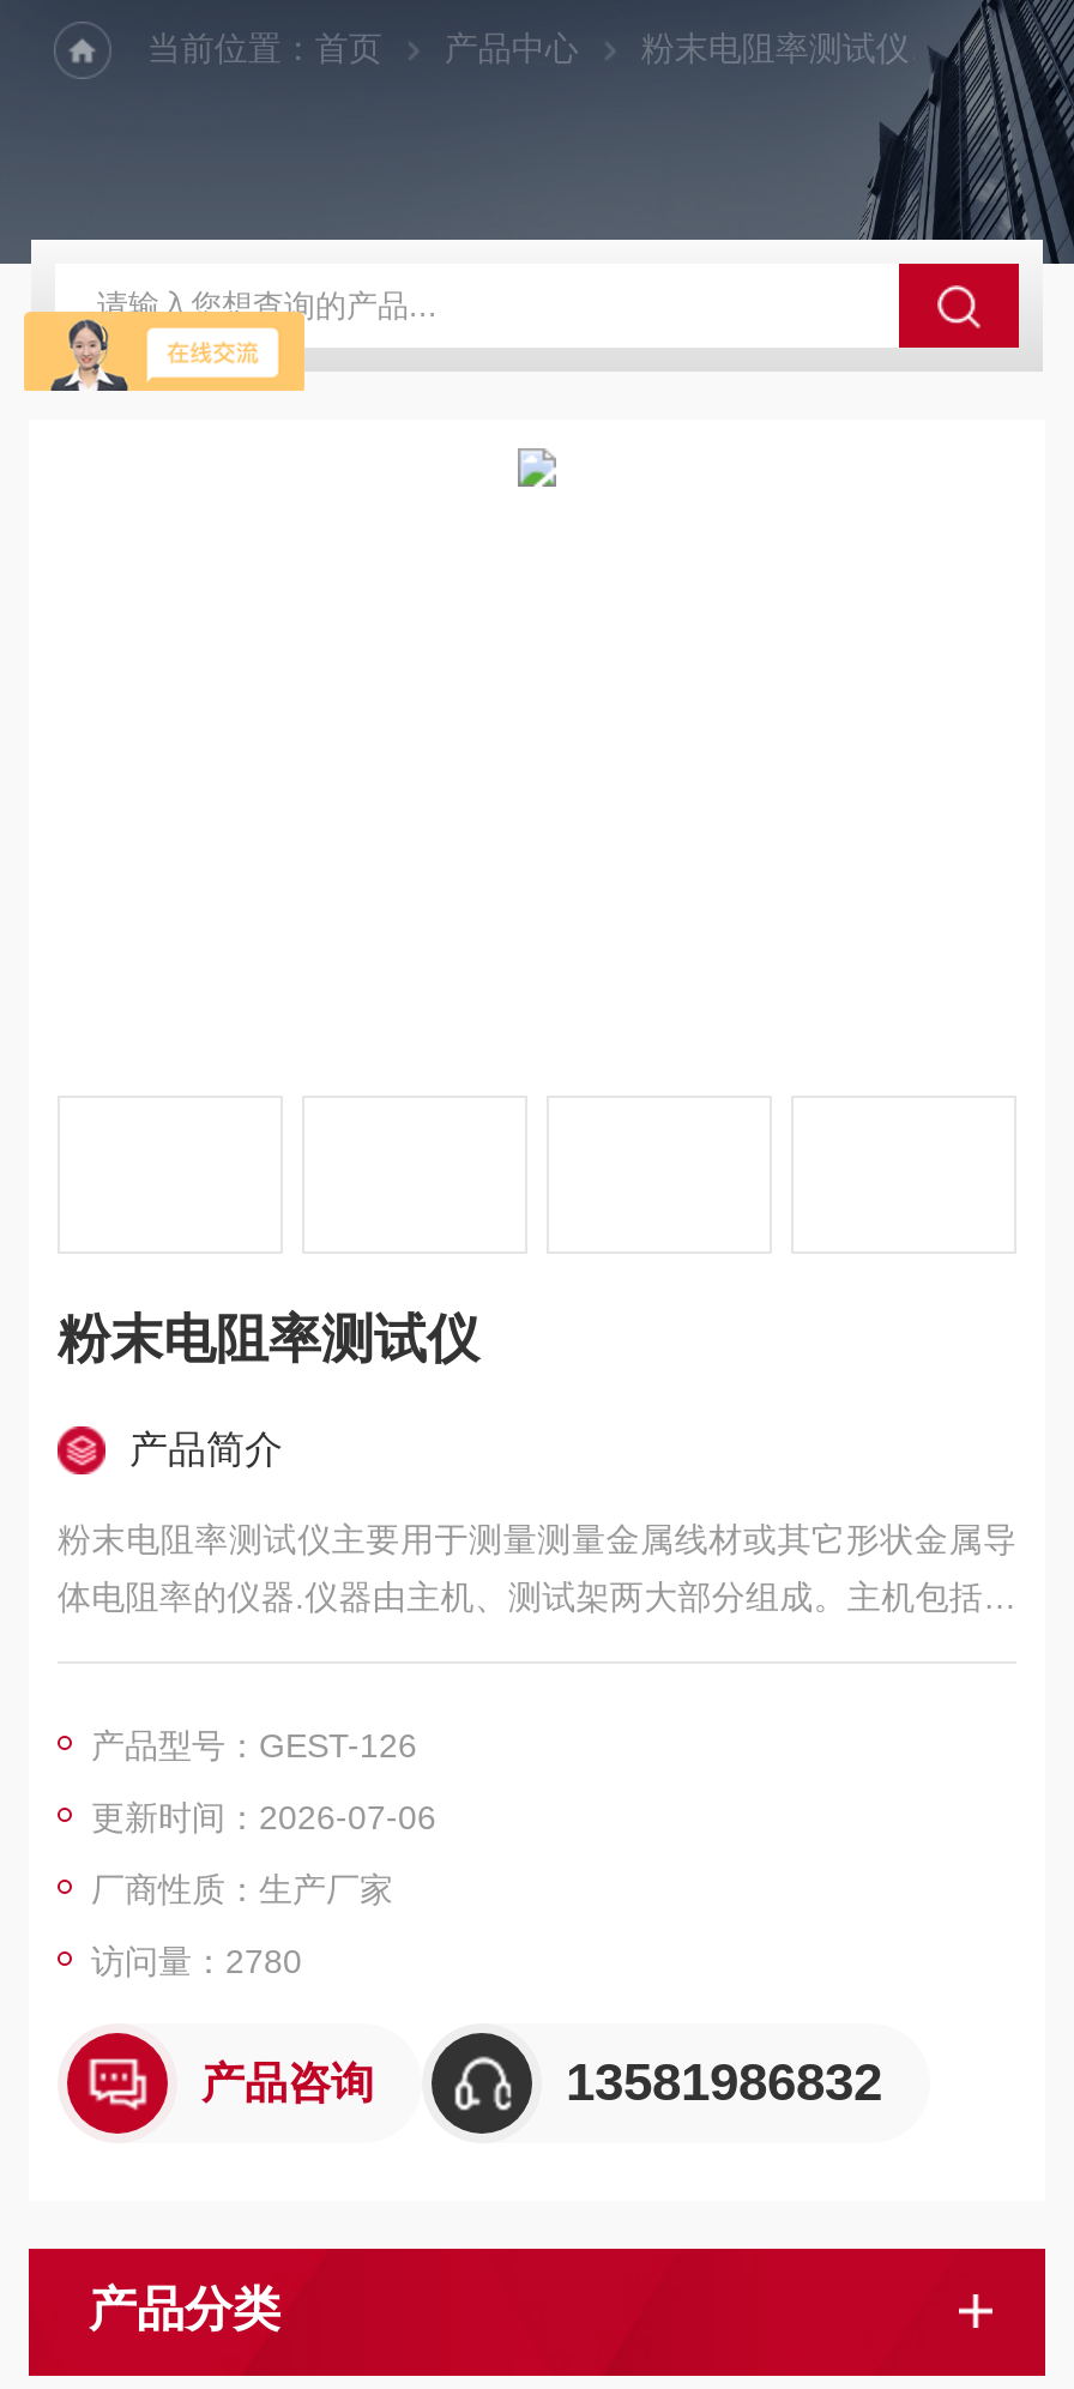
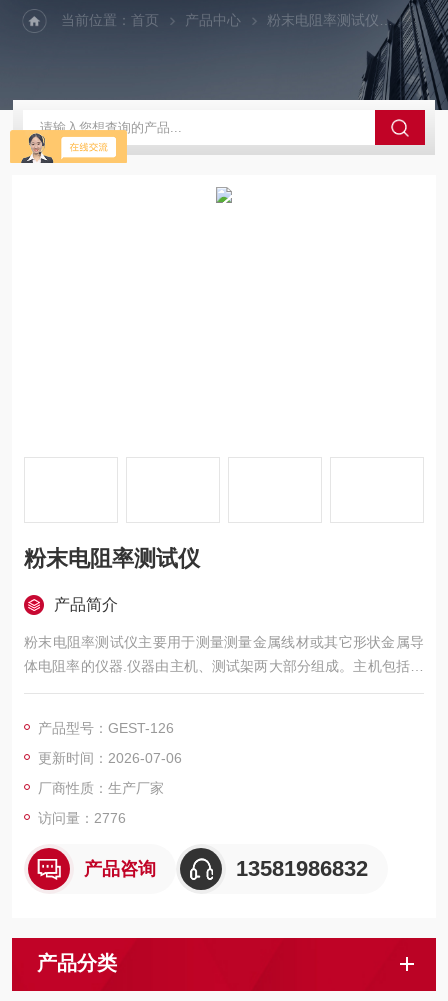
[91,1942,302,1980] 访问量：2780 -> [38,810,126,826] 访问量：2776

